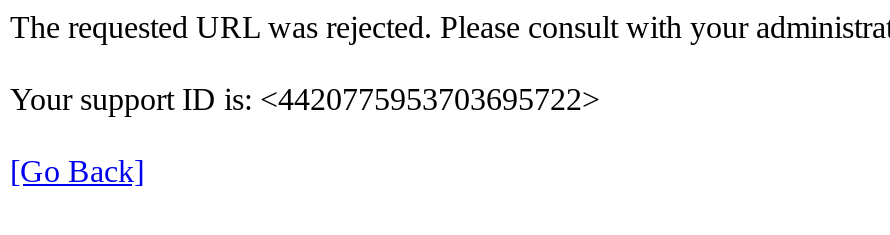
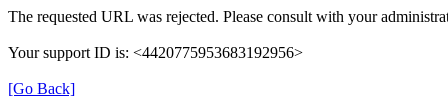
[10,82,600,116] Your support ID is: <4420775953703695722> -> [8,44,303,61] Your support ID is: <4420775953683192956>

